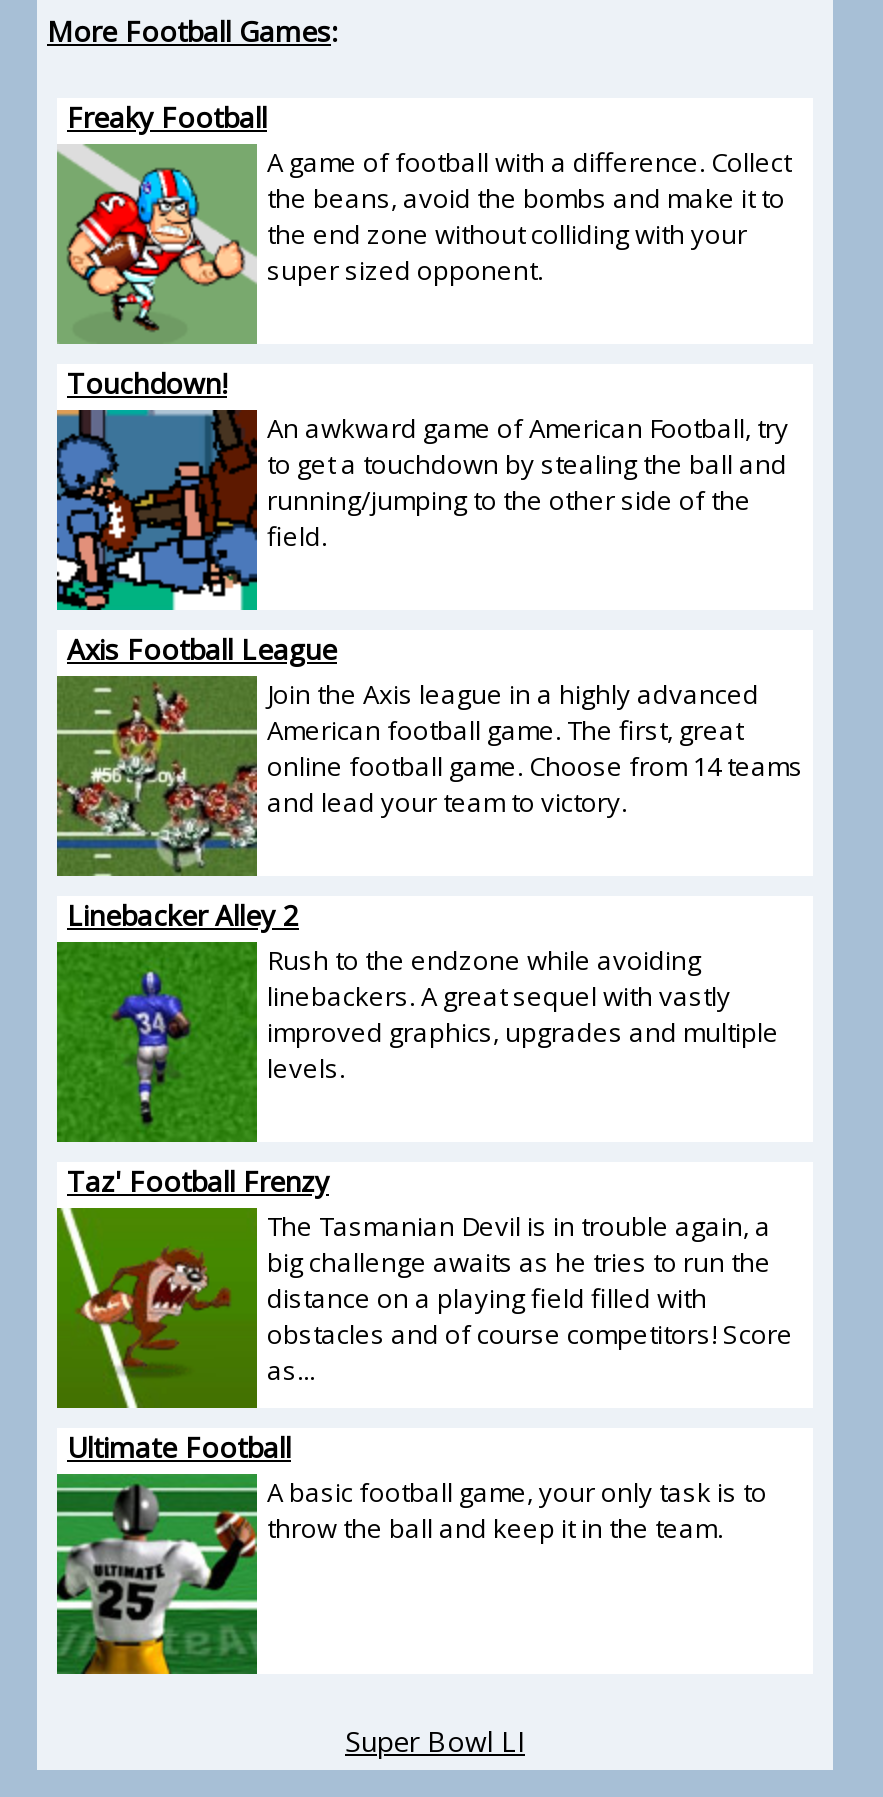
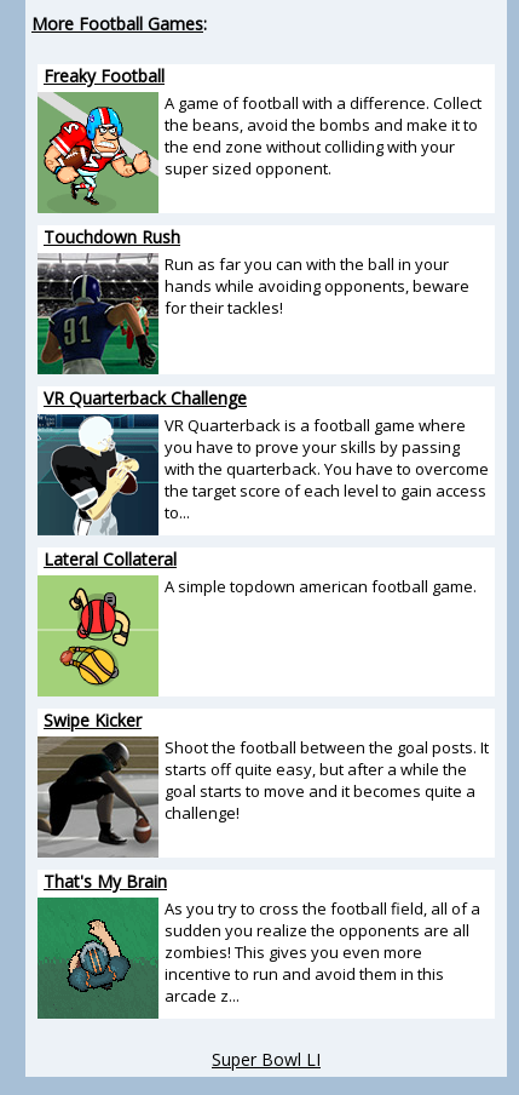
[55,364,789,612] [image] | Touchdown! | An awkward game of American Football, try | to get a touchdown by stealing the ball and | running/jumping to the other side of the | field. -> [36,225,469,375] [image] | Touchdown Rush | Run as far you can with the ball in your | hands while avoiding opponents, beware | for their tackles!
[55,630,803,878] [image] | Axis Football League | Join the Axis league in a highly advanced | American football game. The first, great | online football game. Choose from 14 teams | and lead your team to victory. -> [36,386,489,537] [image] | VR Quarterback Challenge | VR Quarterback is a football game where | you have to prove your skills by passing | with the quarterback. You have to overcome | the target score of each level to gain access | to...
[57,896,779,1142] [image] | Linebacker Alley 2 | Rush to the endzone while avoiding | linebackers. A great sequel with vastly | improved graphics, upgrades and multiple | levels. -> [39,547,477,695] [image] | Lateral Collateral | A simple topdown american football game.
[55,1162,793,1410] [image] | Taz' Football Frenzy | The Tasmanian Devil is in trouble again, a | big challenge awaits as he tries to run the | distance on a playing field filled with | obstacles and of course competitors! Score | as... -> [36,709,489,858] [image] | Swipe Kicker | Shoot the football between the goal posts. It | starts off quite easy, but after a while the | goal starts to move and it becomes quite a | challenge!
[57,1428,767,1676] [image] | Ultimate Football | A basic football game, your only task is to | throw the ball and keep it in the team. -> [36,870,480,1020] [image] | That's My Brain | As you try to cross the football field, all of a | sudden you realize the opponents are all | zombies! This gives you even more | incentive to run and avoid them in this | arcade z...

